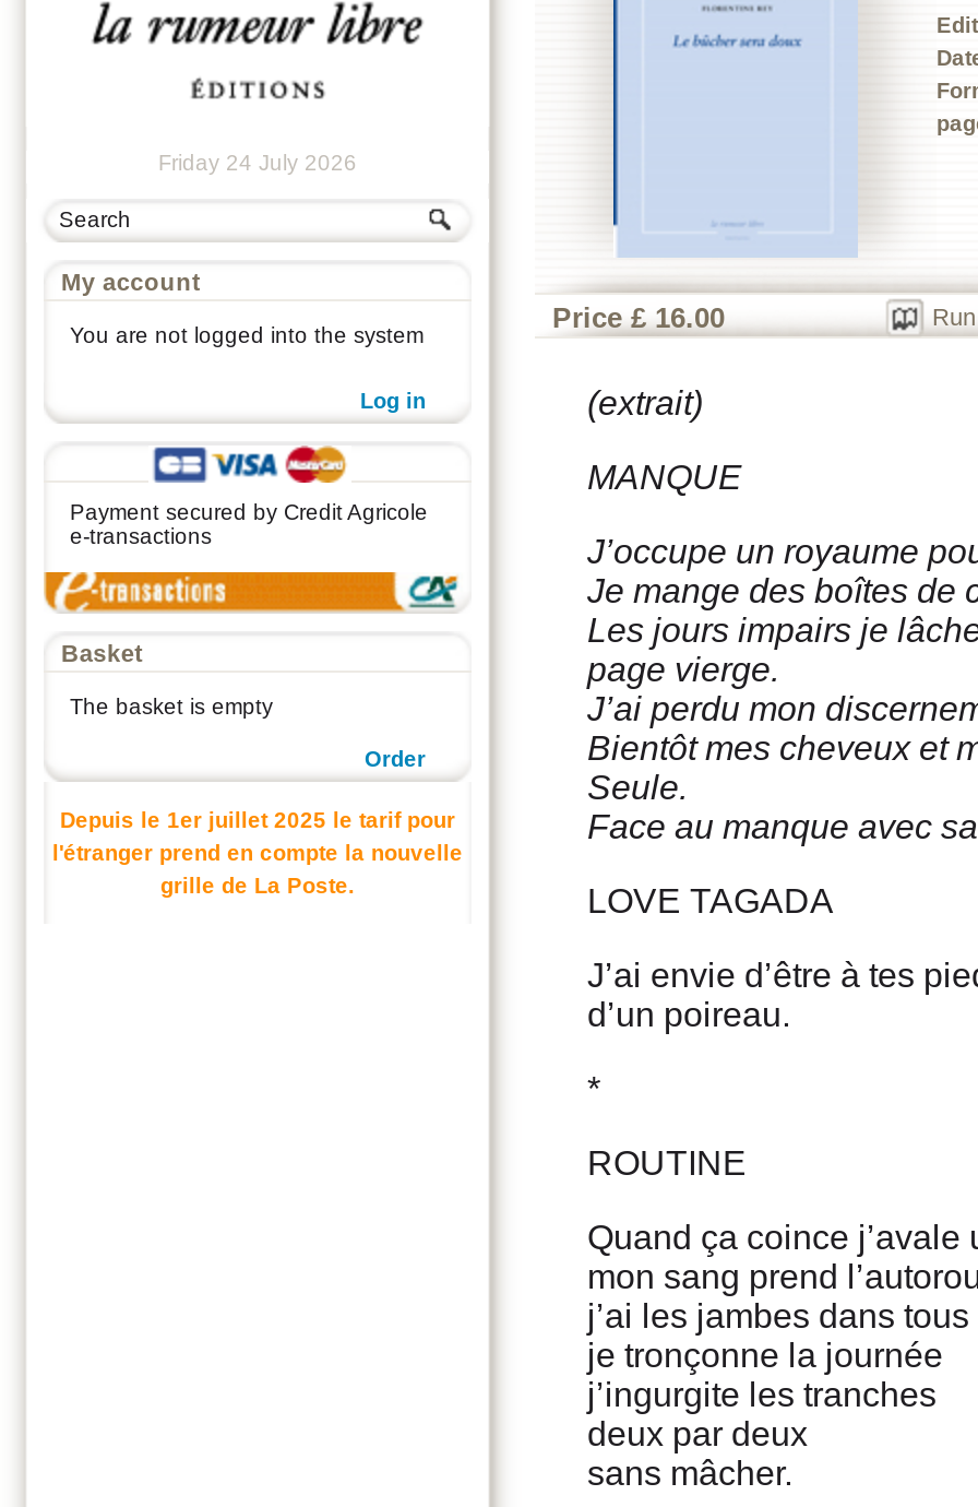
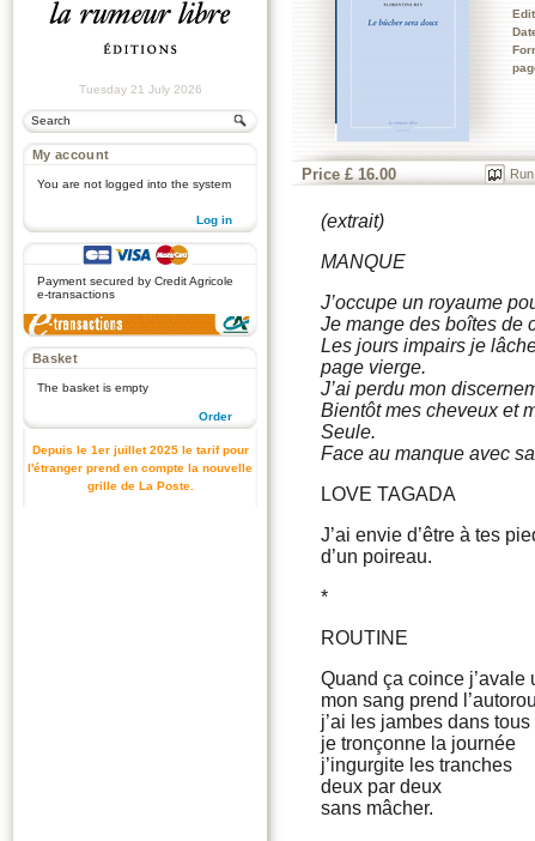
[158,151,357,175] Friday 24 July 2026 -> [78,83,202,96] Tuesday 21 July 2026

